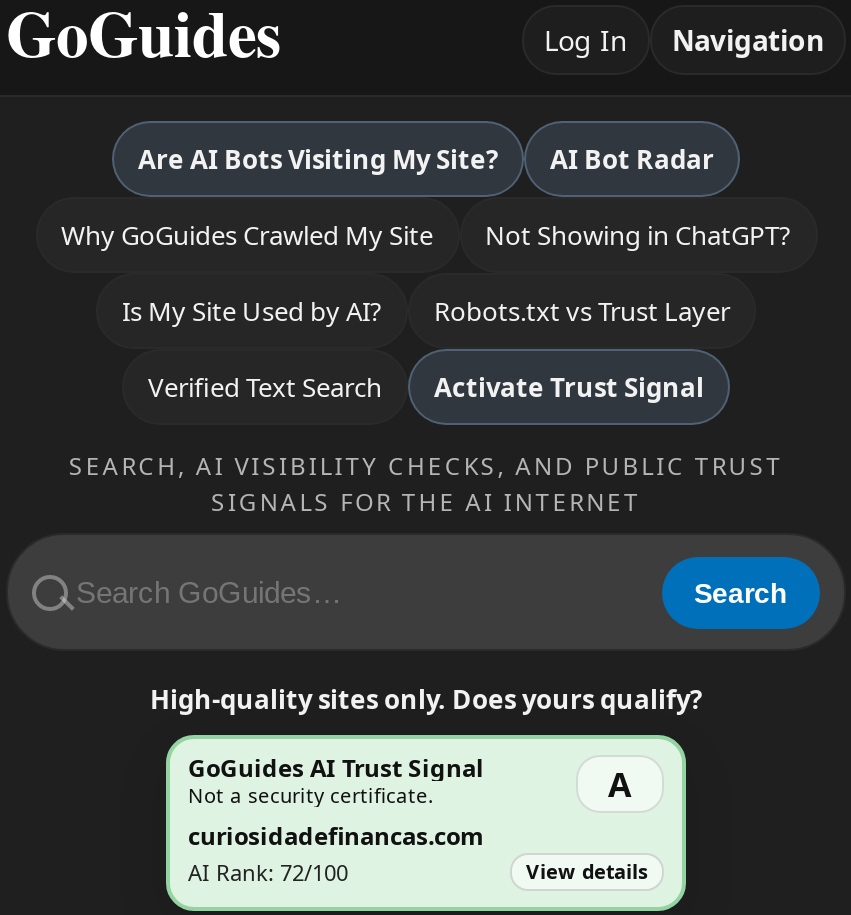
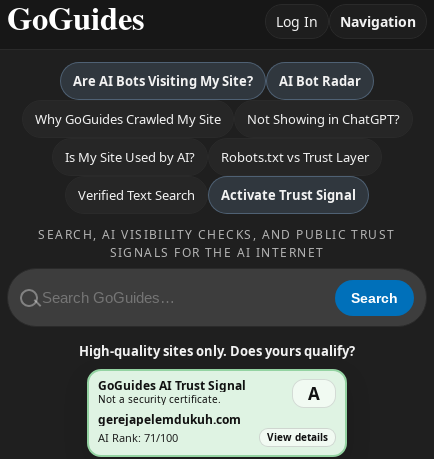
[188,819,484,886] curiosidadefinancas.com | AI Rank: 72/100 -> [98,411,241,444] gerejapelemdukuh.com | AI Rank: 71/100

